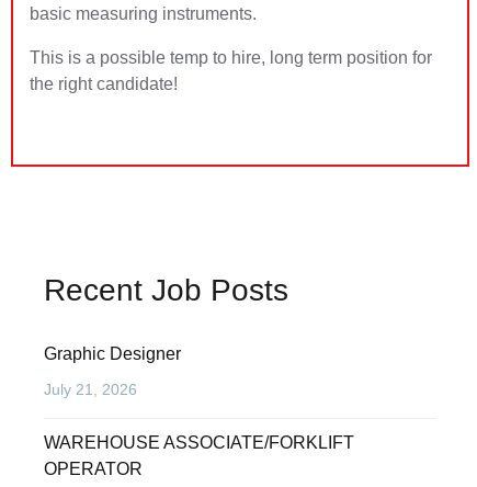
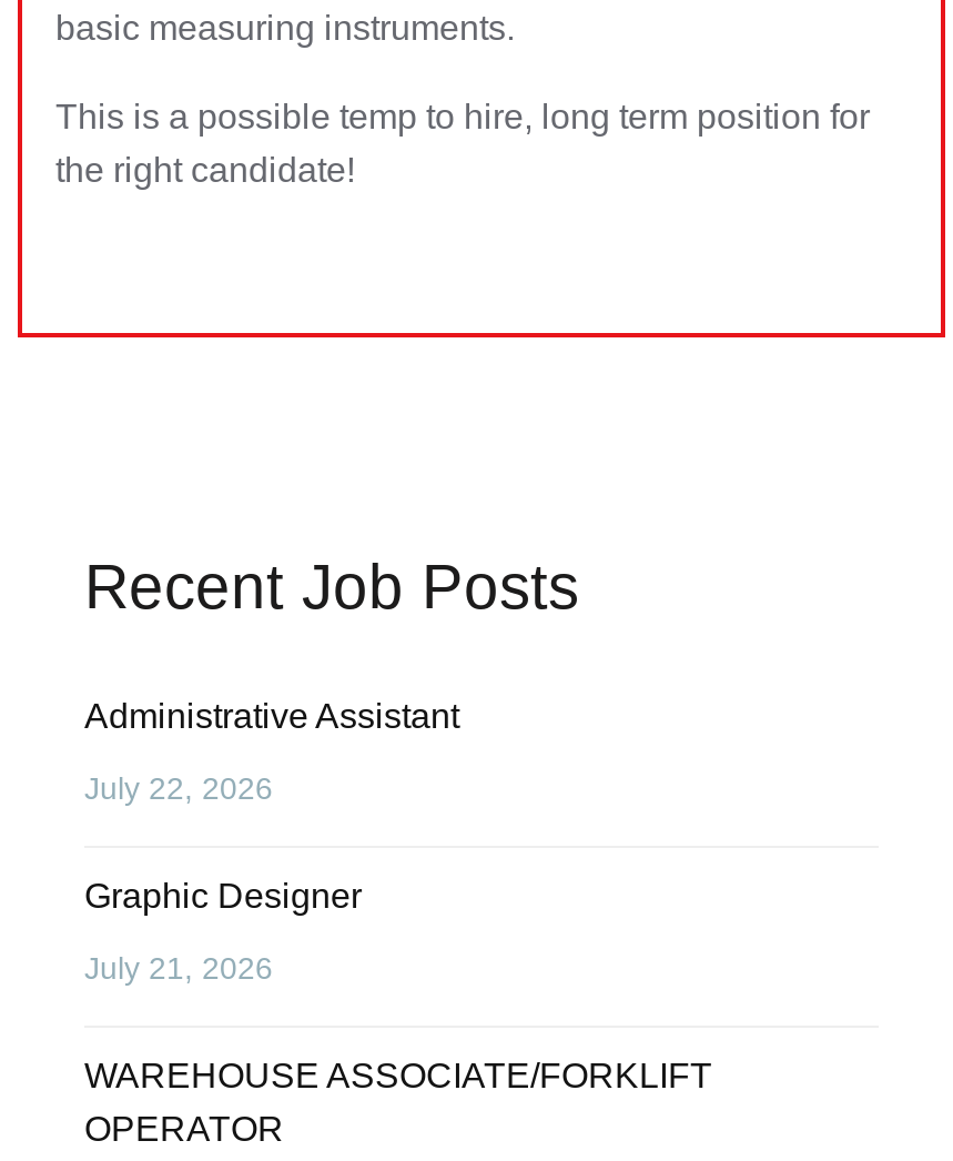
none -> [84,697,459,806] Administrative Assistant | July 22, 2026

